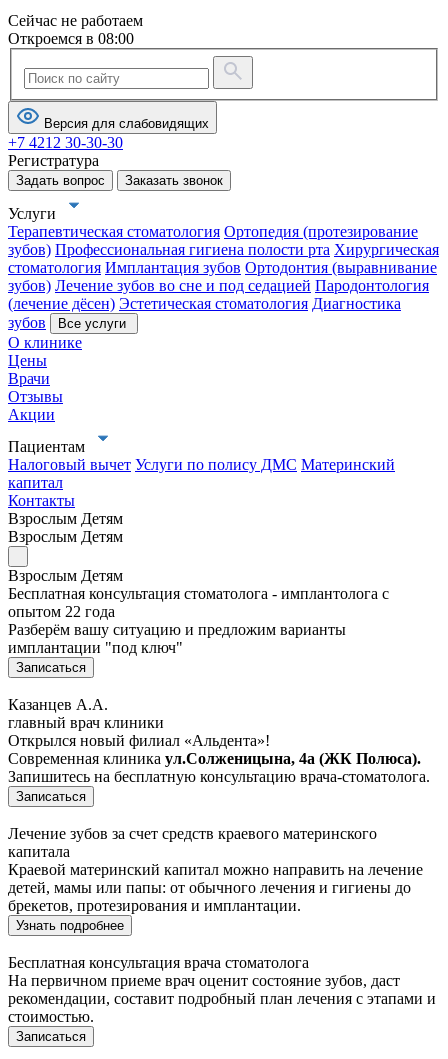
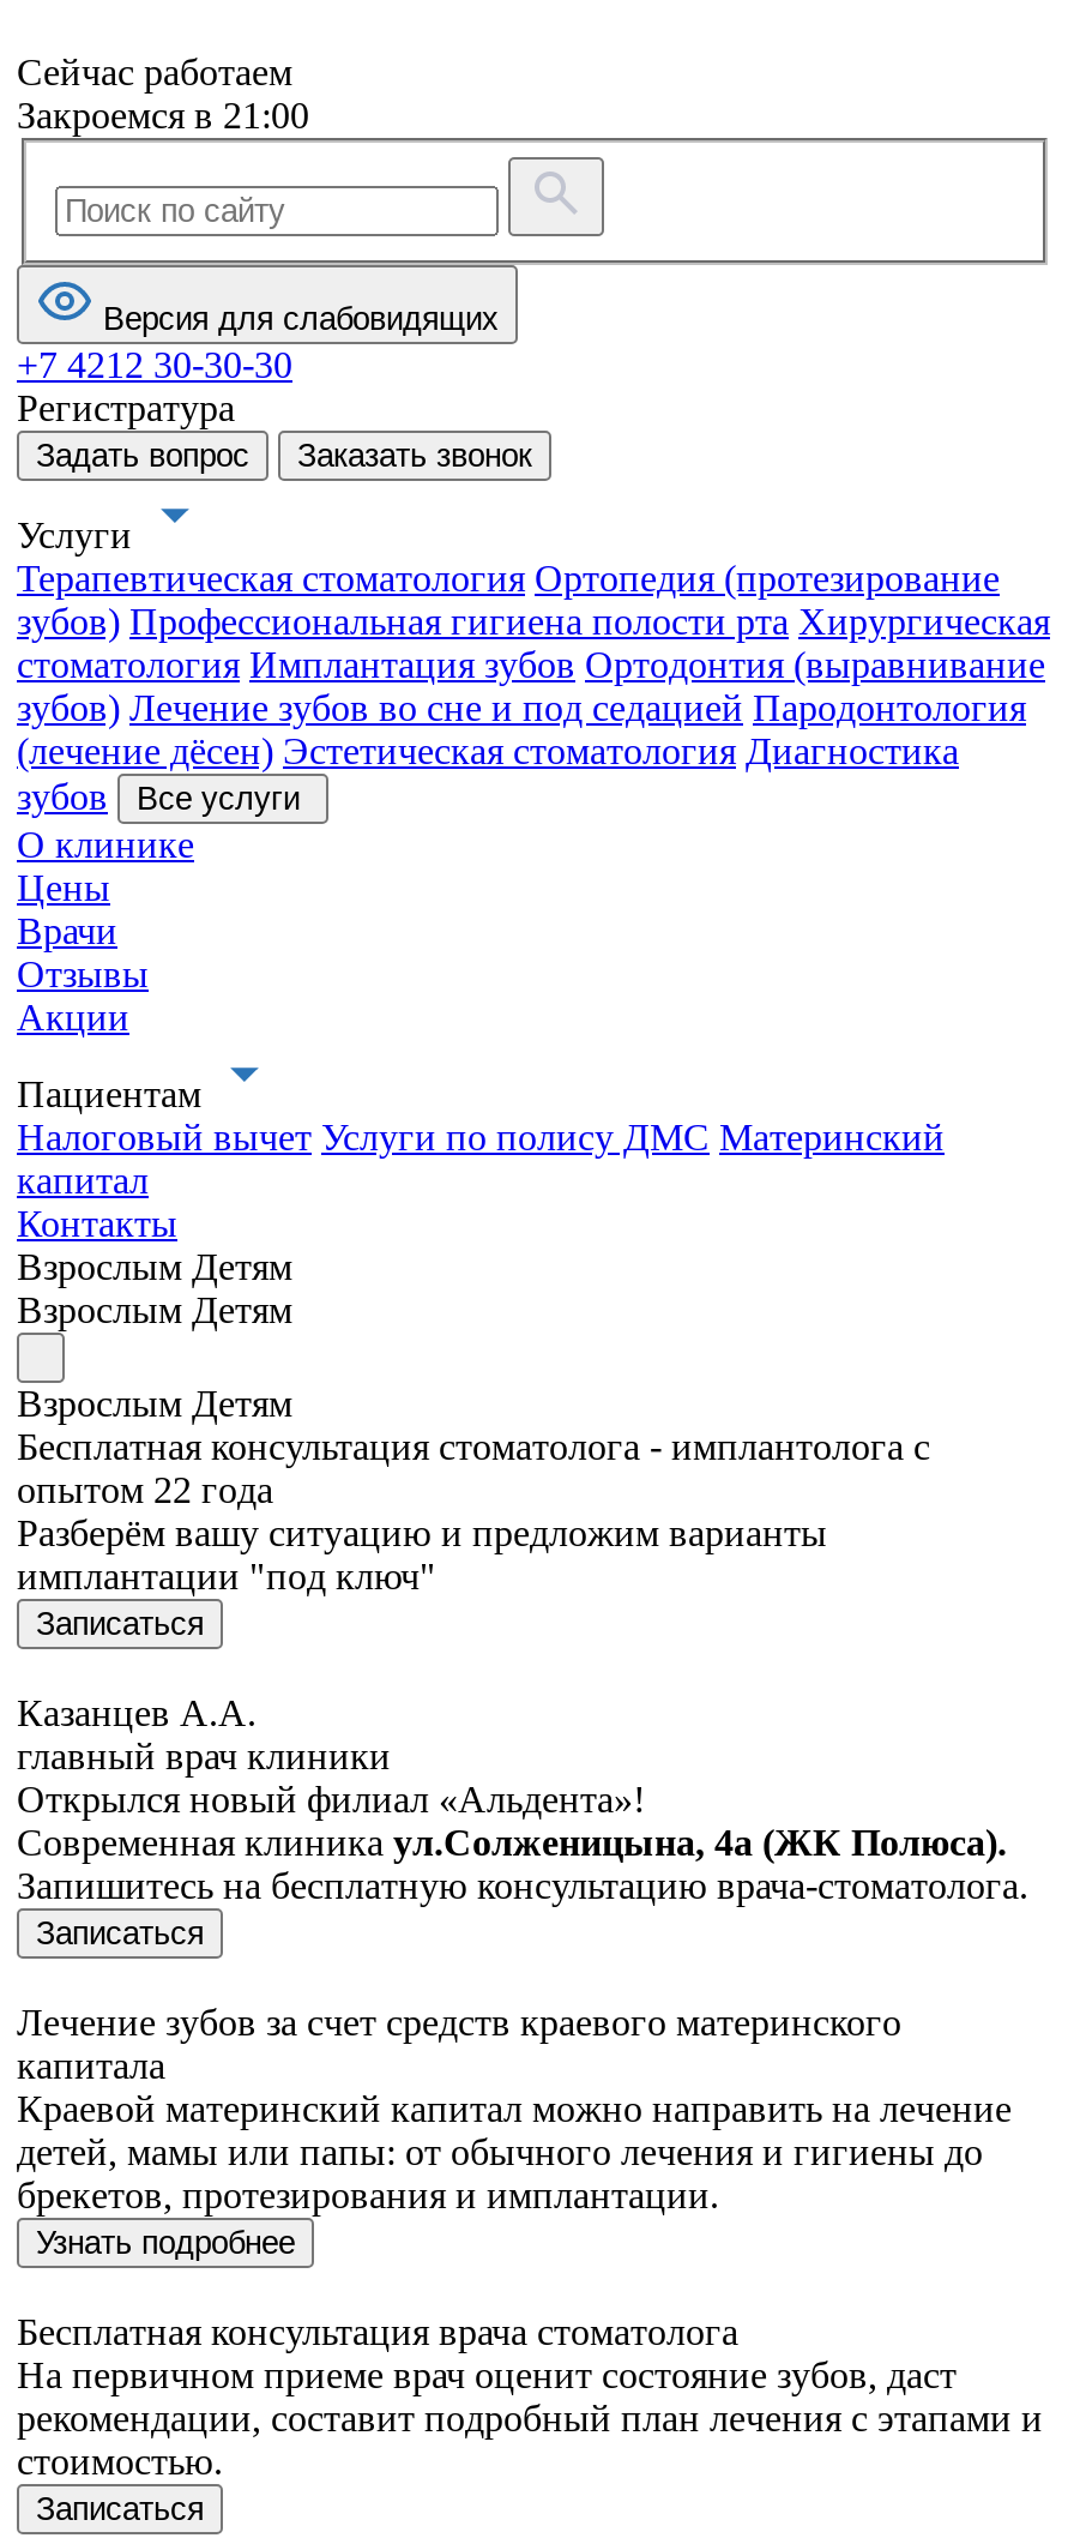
[8,12,143,47] Сейчас не работаем | Откроемся в 08:00 -> [17,52,309,136] Сейчас работаем | Закроемся в 21:00

